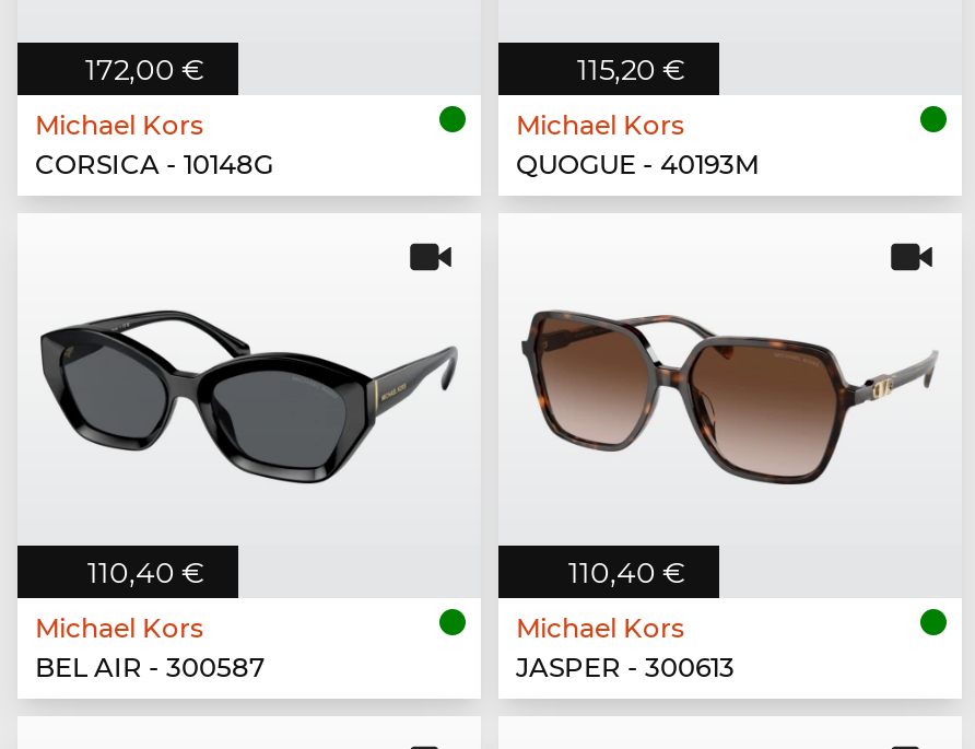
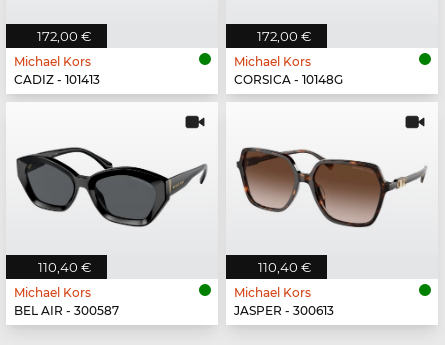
[577,50,686,85] 115,20 € -> [257,28,312,44] 172,00 €
[35,146,273,179] CORSICA - 10148G -> [14,72,100,87] CADIZ - 101413
[516,146,759,179] QUOGUE - 40193M -> [234,72,343,87] CORSICA - 10148G

